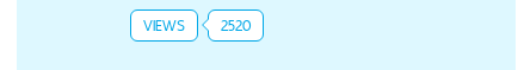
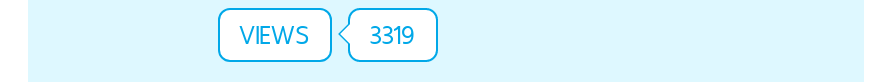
[143,11,250,37] VIEWS 2520 -> [239,11,415,55] VIEWS 3319

